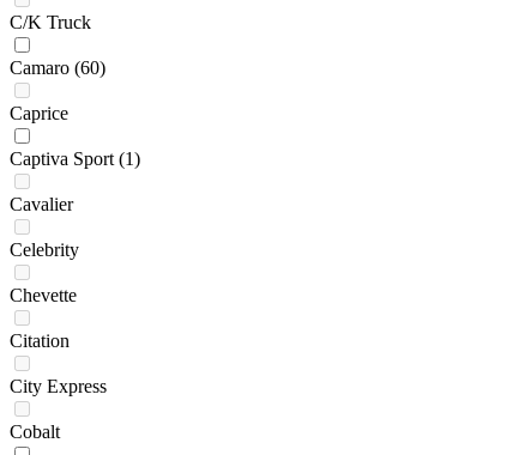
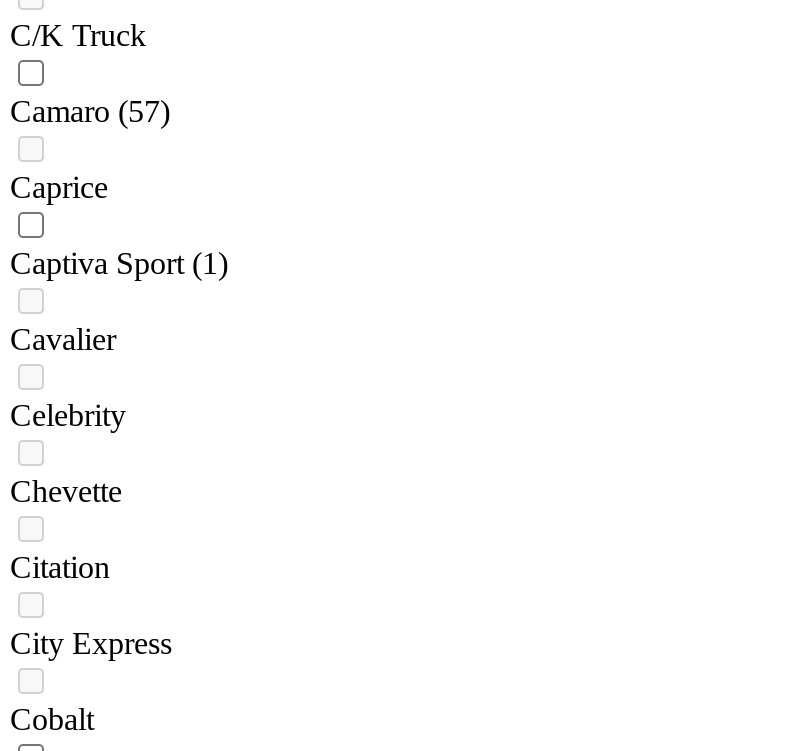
[10,58,105,78] Camaro (60) -> [10,95,170,129] Camaro (57)

